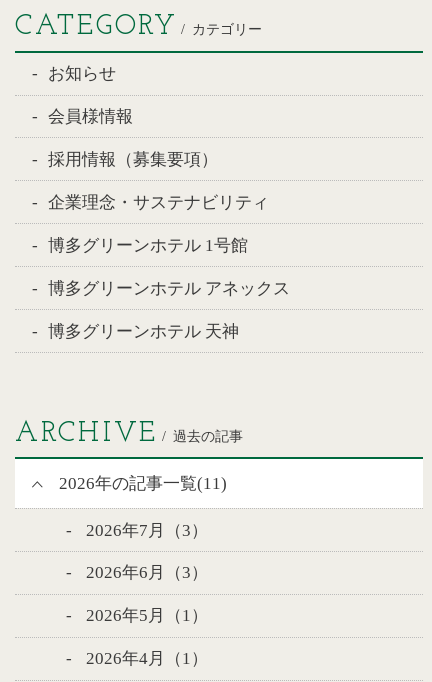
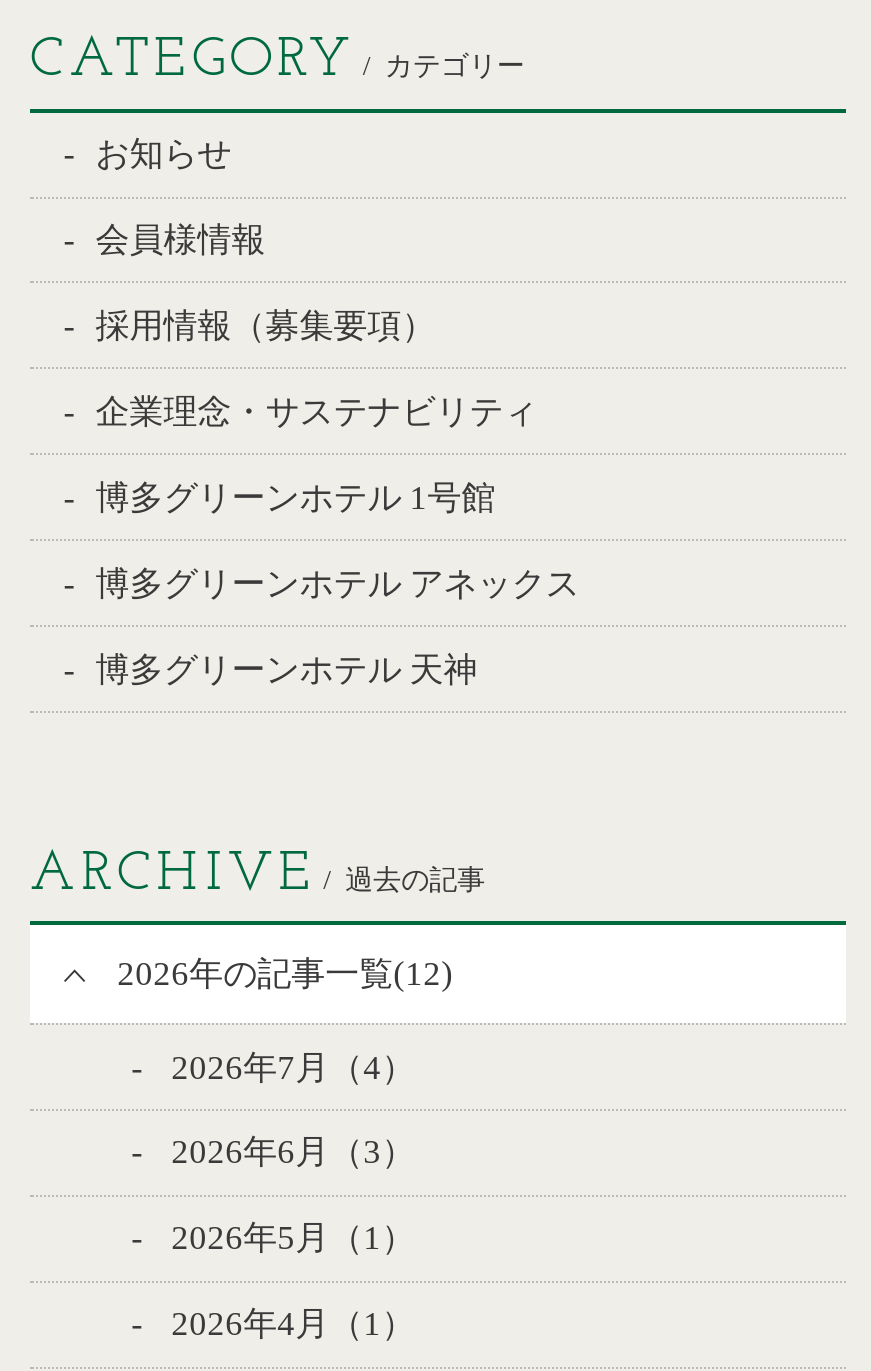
[59,474,227,493] 2026年の記事一覧(11) -> [117,954,453,992] 2026年の記事一覧(12)
[82,520,208,539] 2026年7月（3） -> [163,1048,415,1086] 2026年7月（4）

